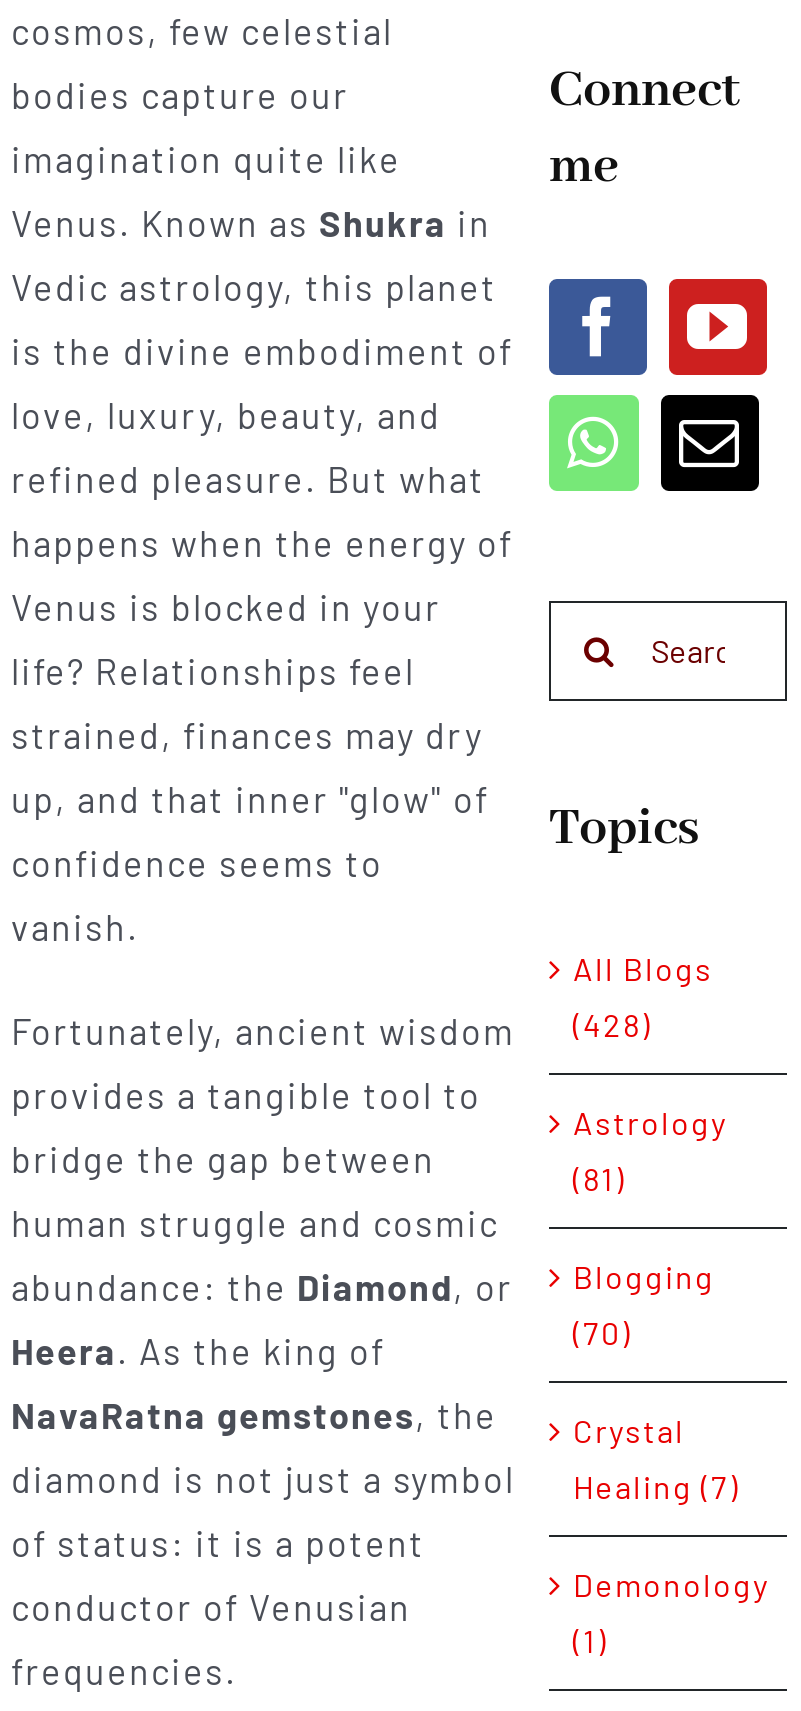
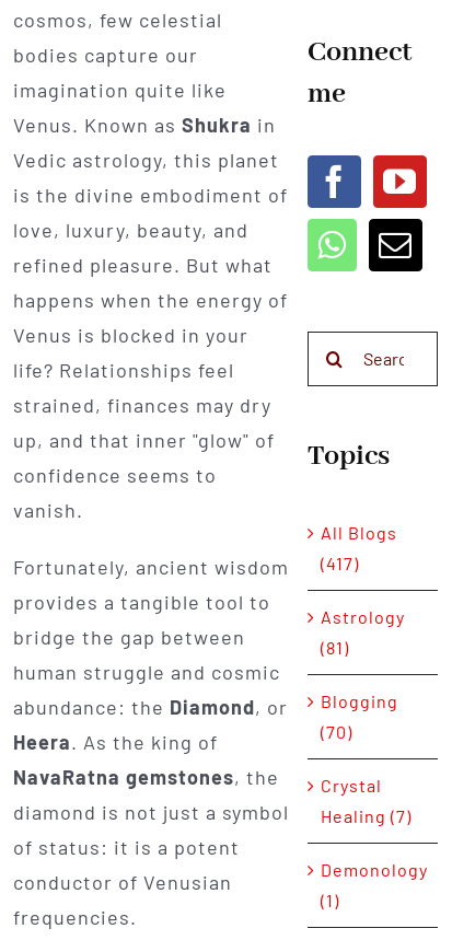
[11,1005,651,1053] Fortunately, ancient wisdom (428) -> [13,553,359,579] Fortunately, ancient wisdom (417)

